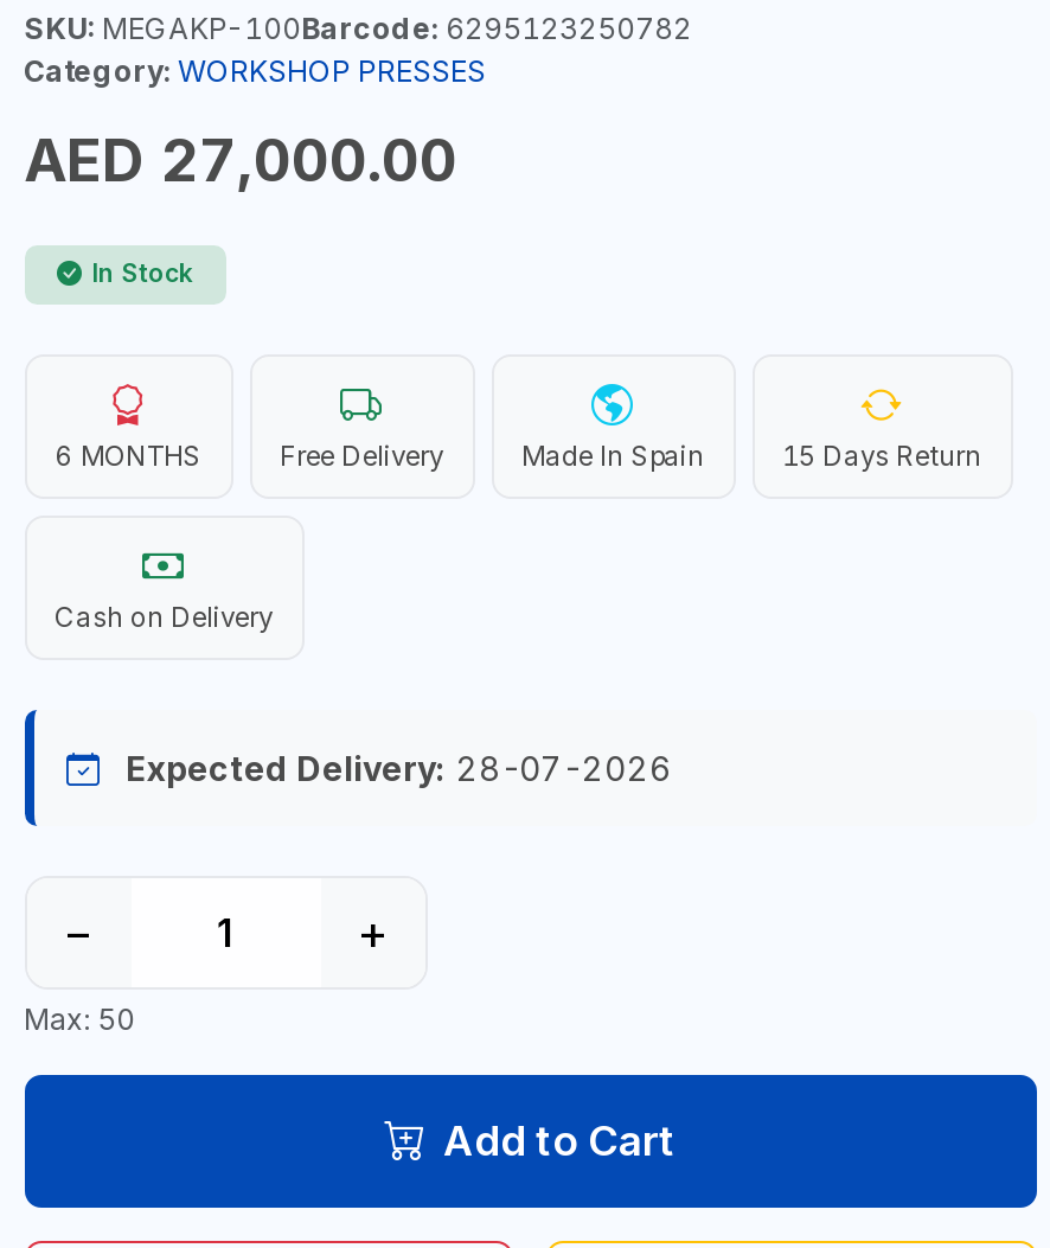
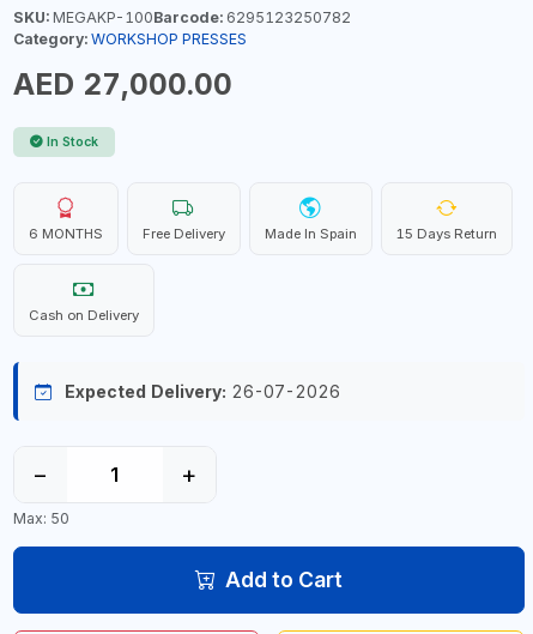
[126,748,671,789] Expected Delivery: 28-07-2026 -> [64,381,340,402] Expected Delivery: 26-07-2026

